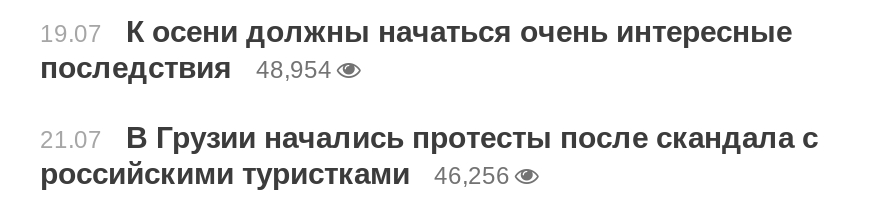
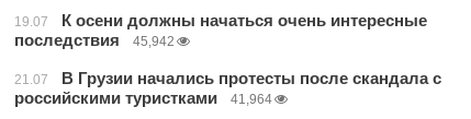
[40,50,332,84] последствия 48,954 -> [14,31,175,49] последствия 45,942
[40,156,510,190] российскими туристками 46,256 -> [14,88,272,107] российскими туристками 41,964

